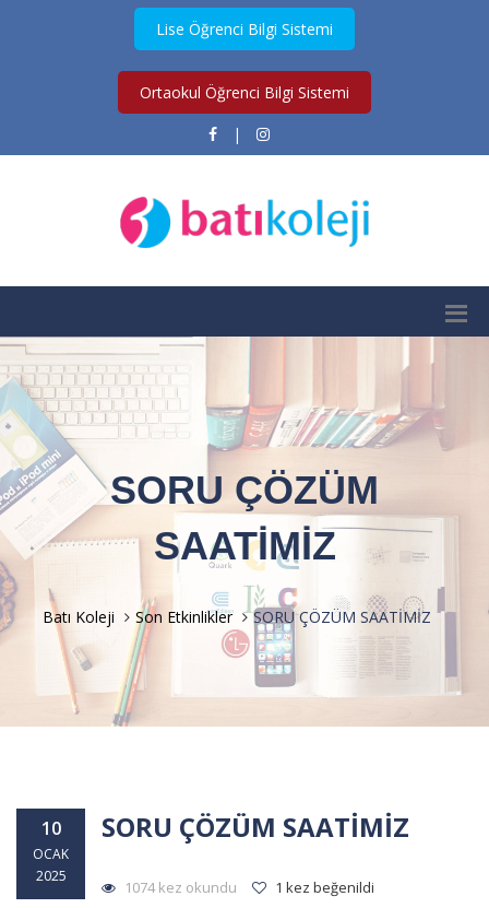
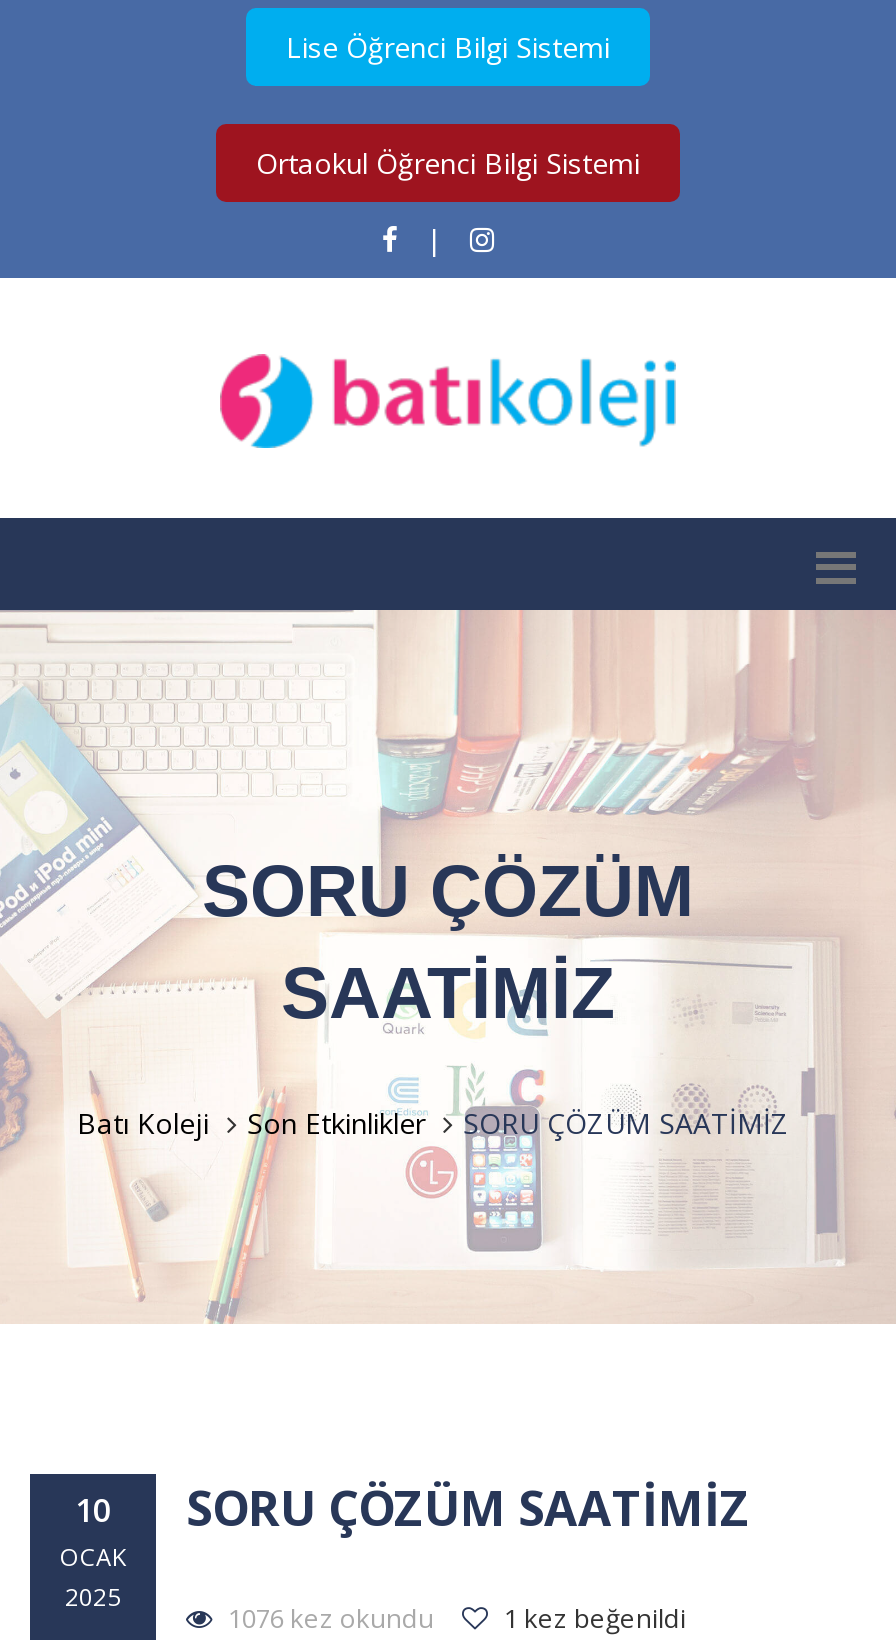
[121,877,374,897] 1074 kez okundu 1 kez beğenildi -> [222,1600,686,1636] 1076 kez okundu 1 kez beğenildi

